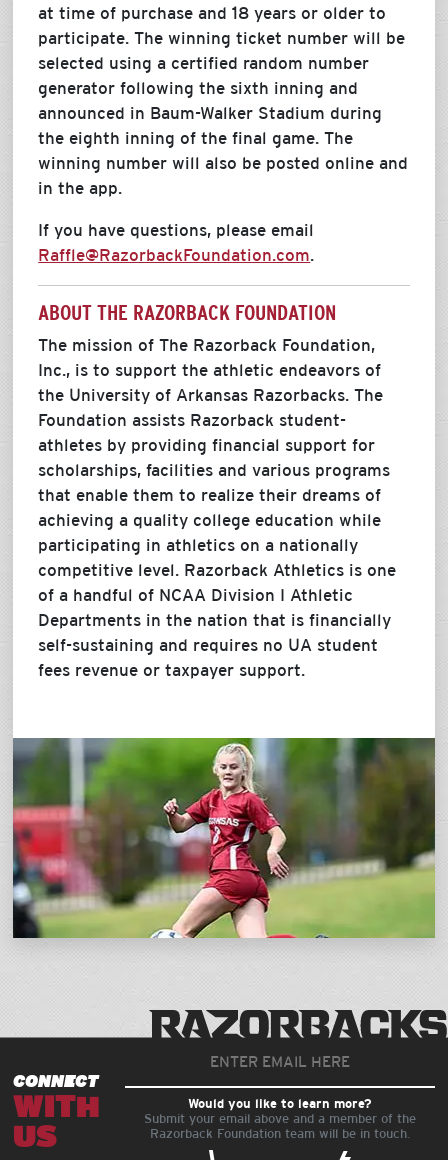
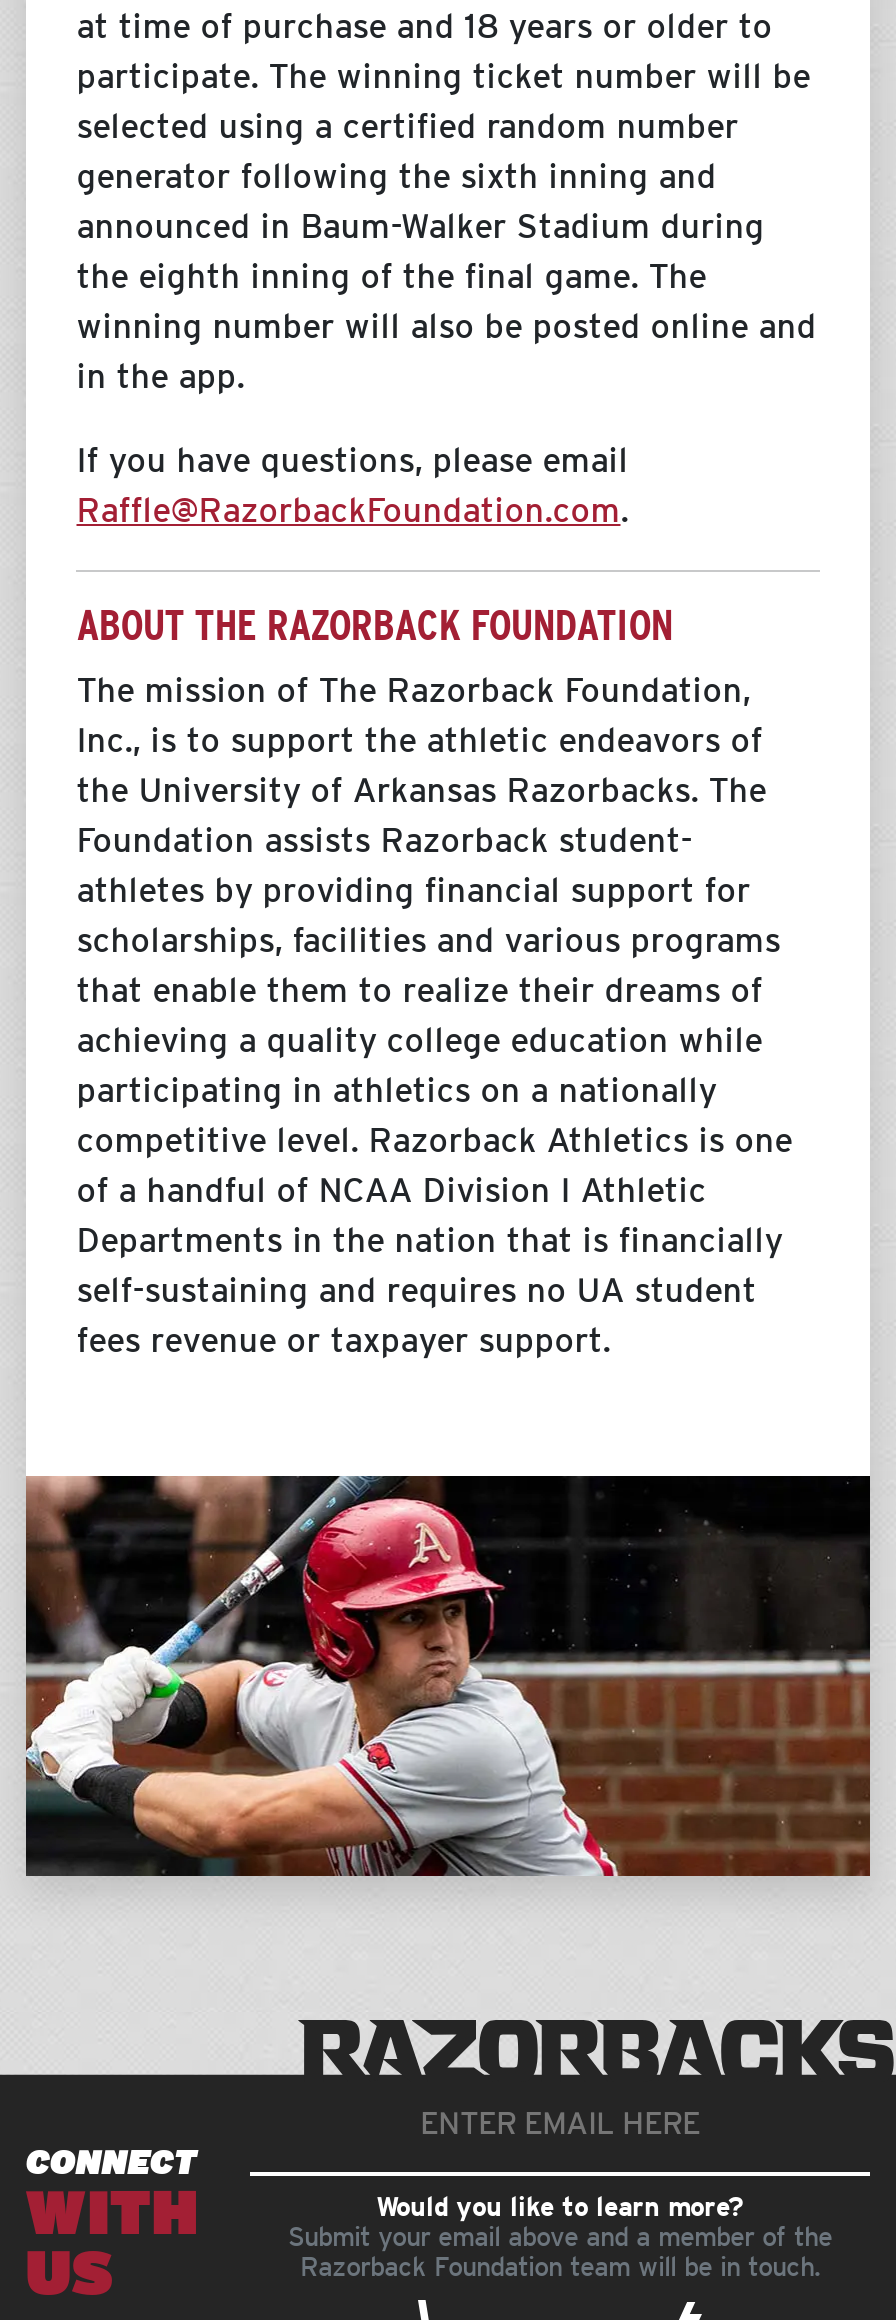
[12,737,436,939] [image] -> [24,1474,872,1878] [image]

